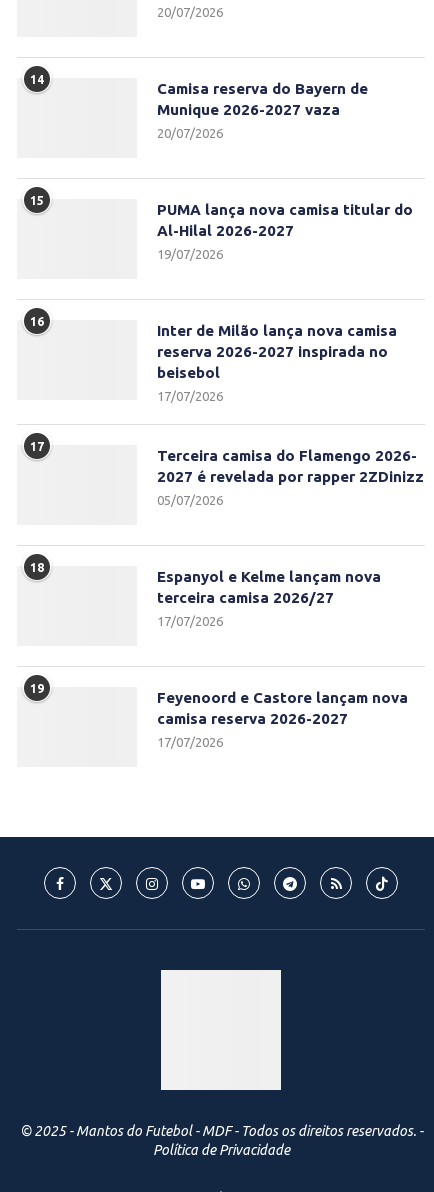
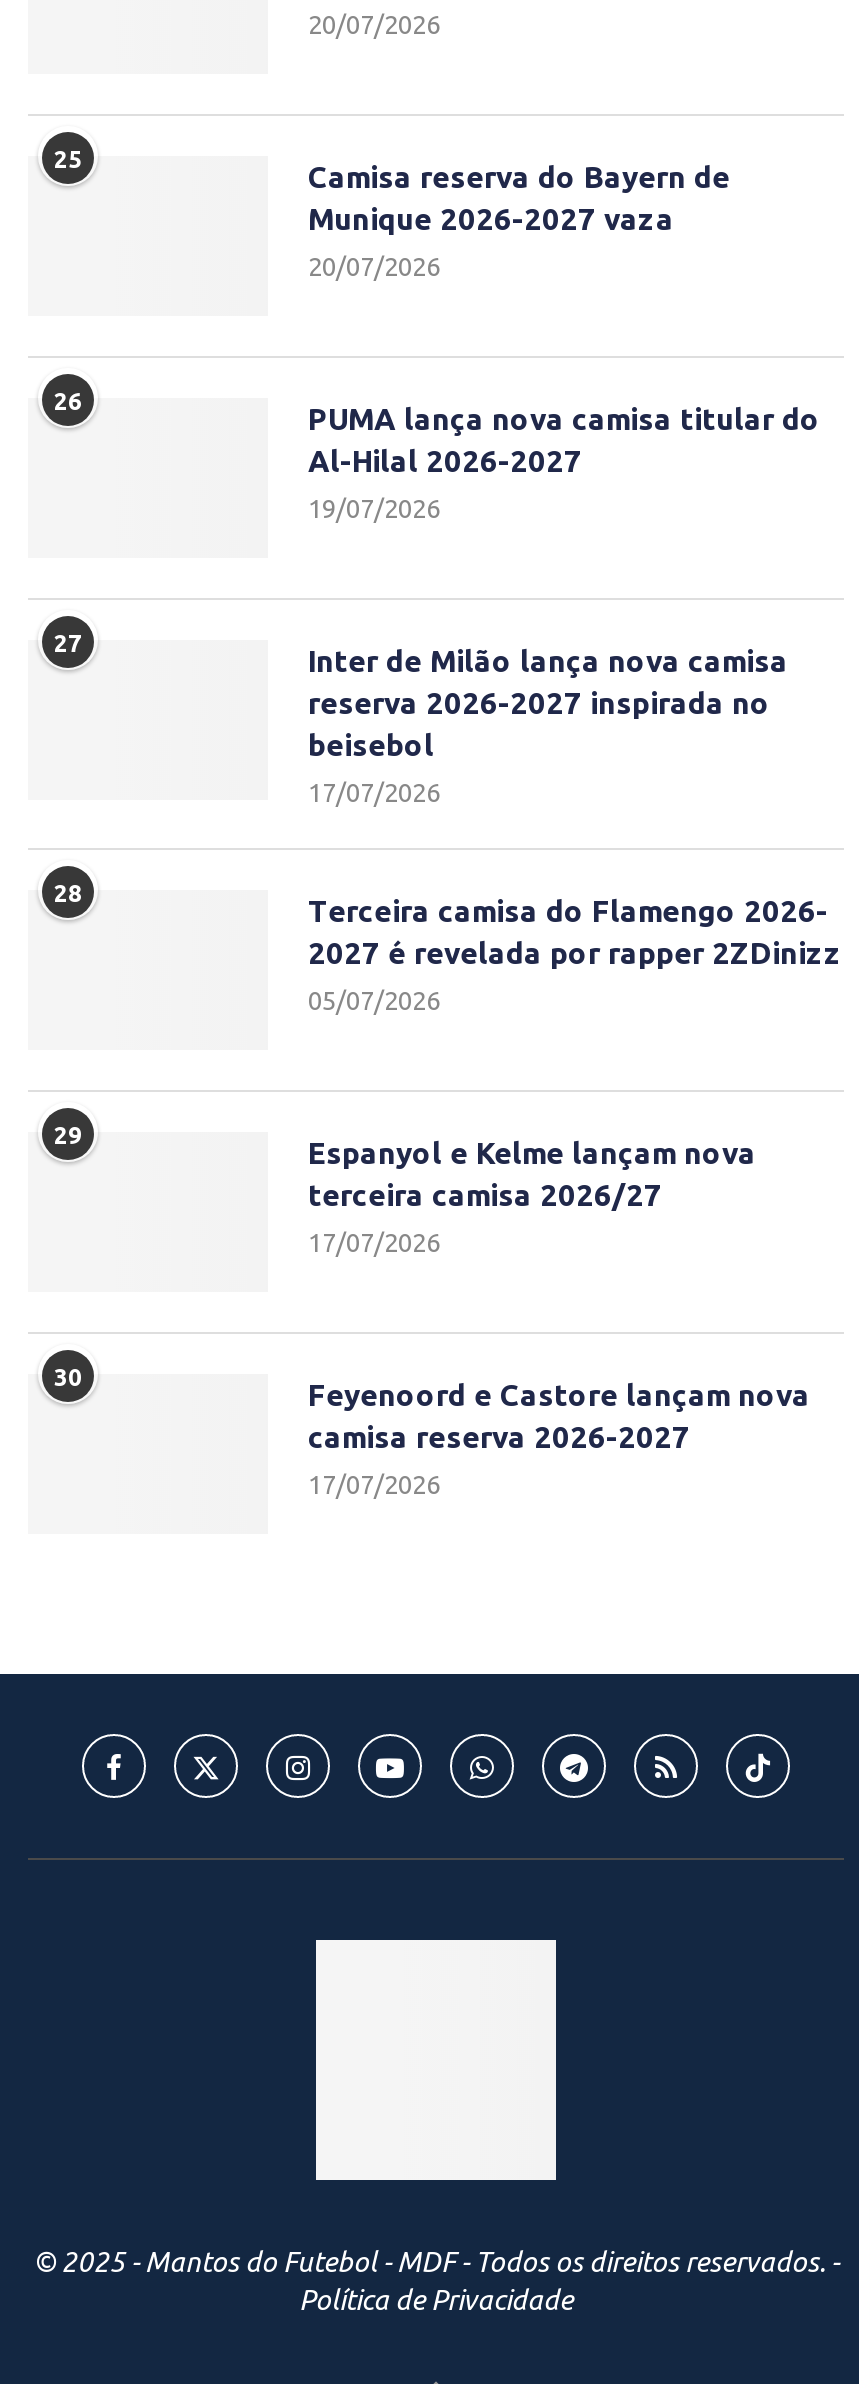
[30,73,44,86] 14 -> [54,146,82,172] 25
[30,194,44,207] 15 -> [54,388,82,414] 26
[30,315,44,328] 16 -> [54,630,82,656] 27
[30,440,44,453] 17 -> [54,880,82,906] 28
[30,561,44,574] 18 -> [54,1122,82,1148] 29
[30,682,44,695] 19 -> [54,1364,82,1390] 30

